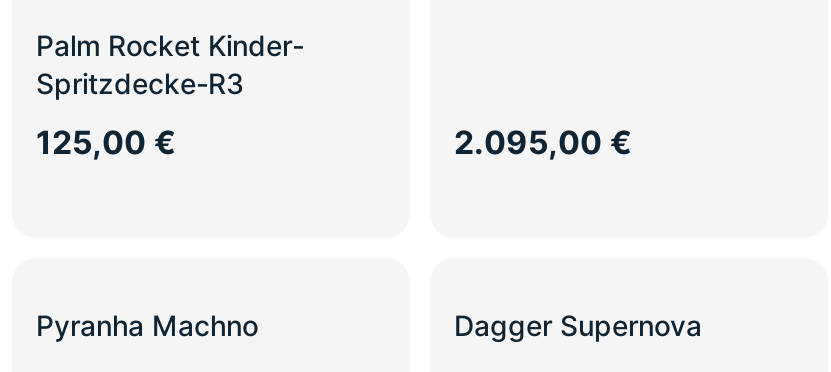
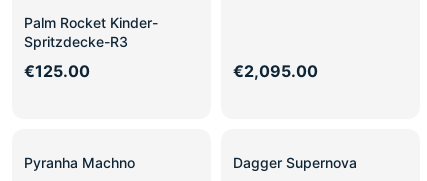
[36,122,176,162] 125,00 € -> [24,61,90,81] €125.00
[454,122,632,162] 2.095,00 € -> [233,61,318,81] €2,095.00

